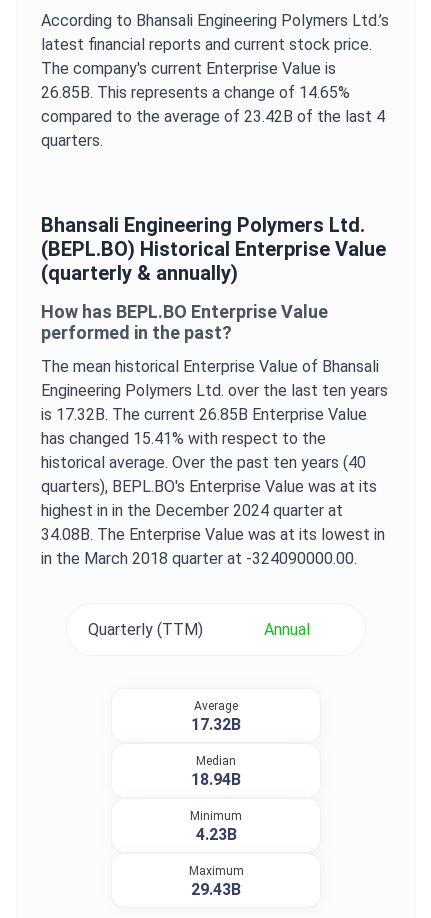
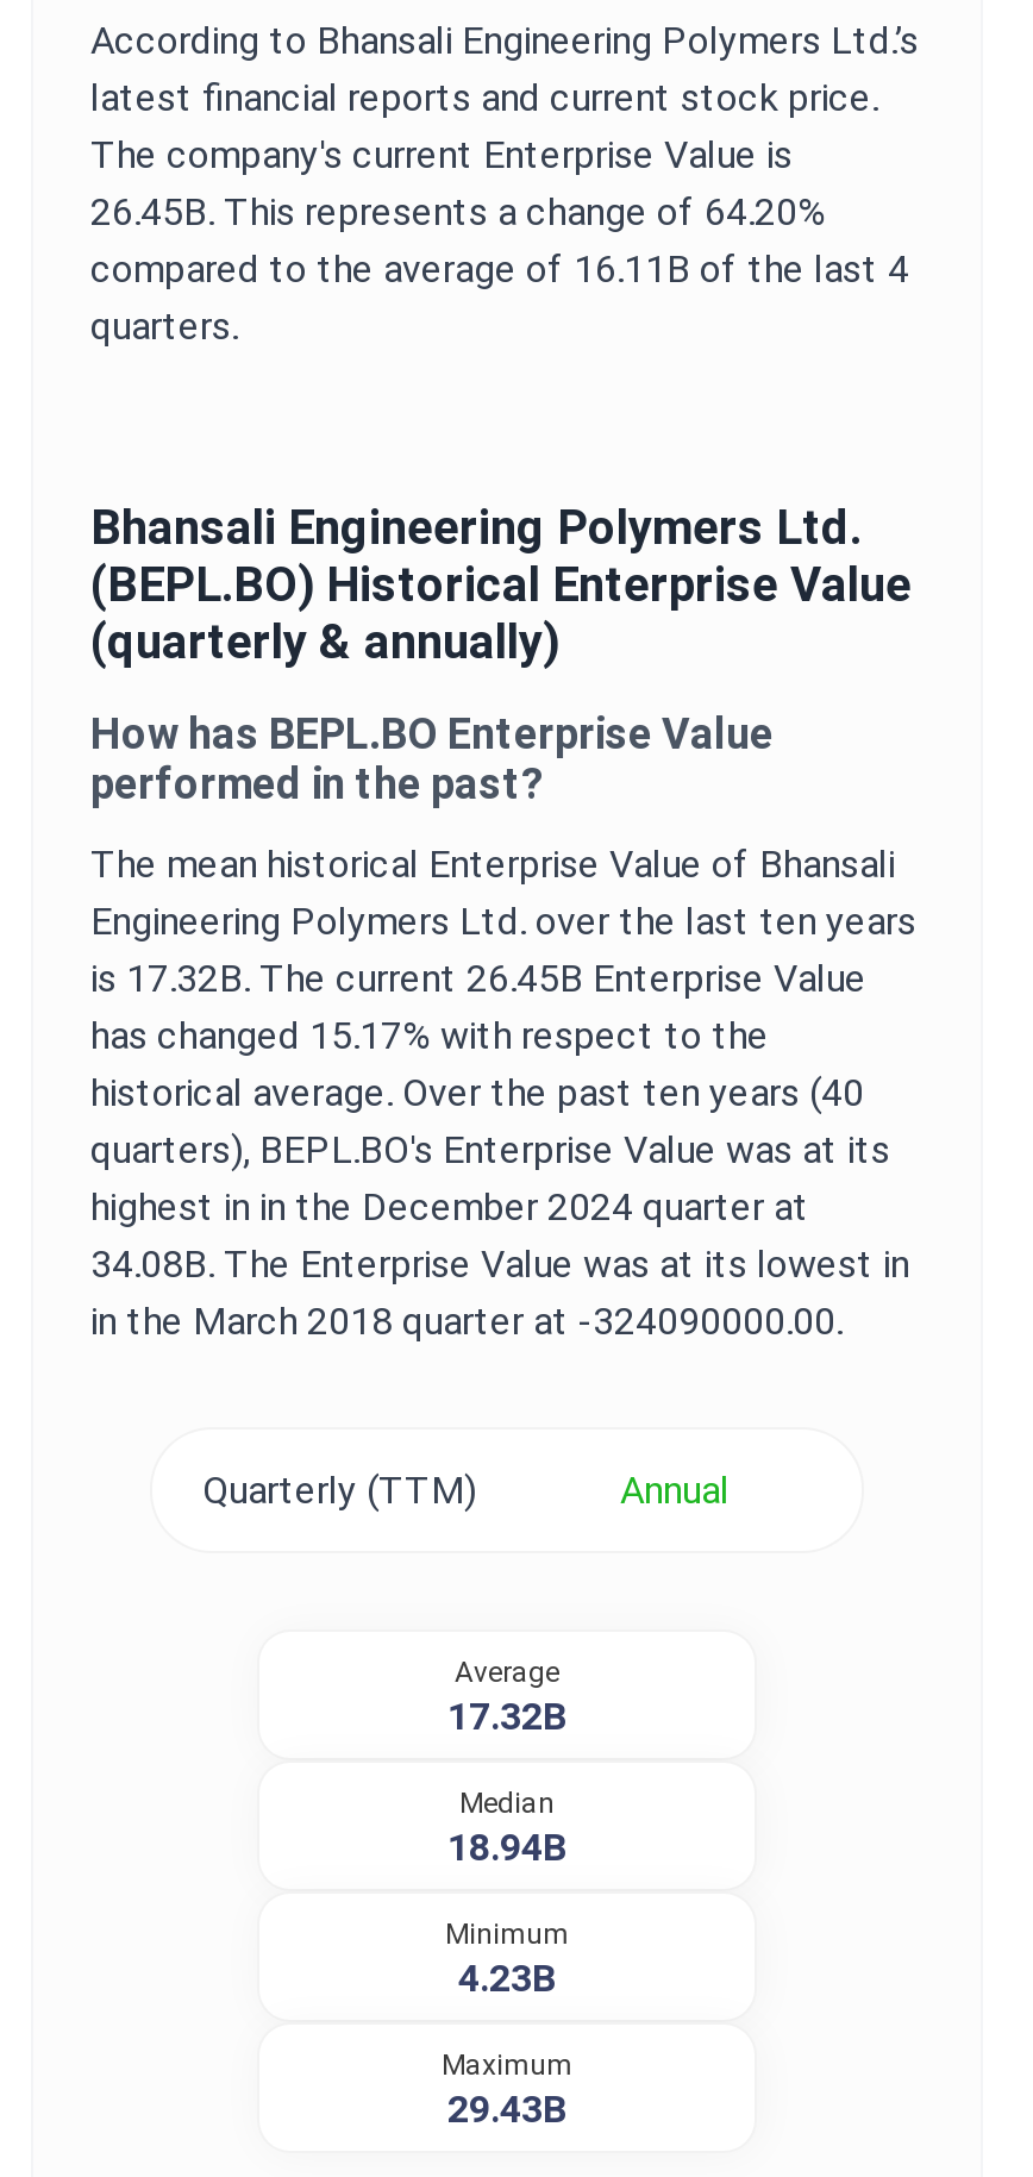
[41,83,350,102] 26.85B. This represents a change of 14.65% -> [90,189,826,234] 26.45B. This represents a change of 64.20%
[41,107,385,126] compared to the average of 23.42B of the last 4 -> [90,246,909,292] compared to the average of 16.11B of the last 4
[41,405,367,424] is 17.32B. The current 26.85B Enterprise Value -> [90,956,866,1001] is 17.32B. The current 26.45B Enterprise Value
[41,429,326,448] has changed 15.41% with respect to the -> [90,1013,769,1058] has changed 15.17% with respect to the

